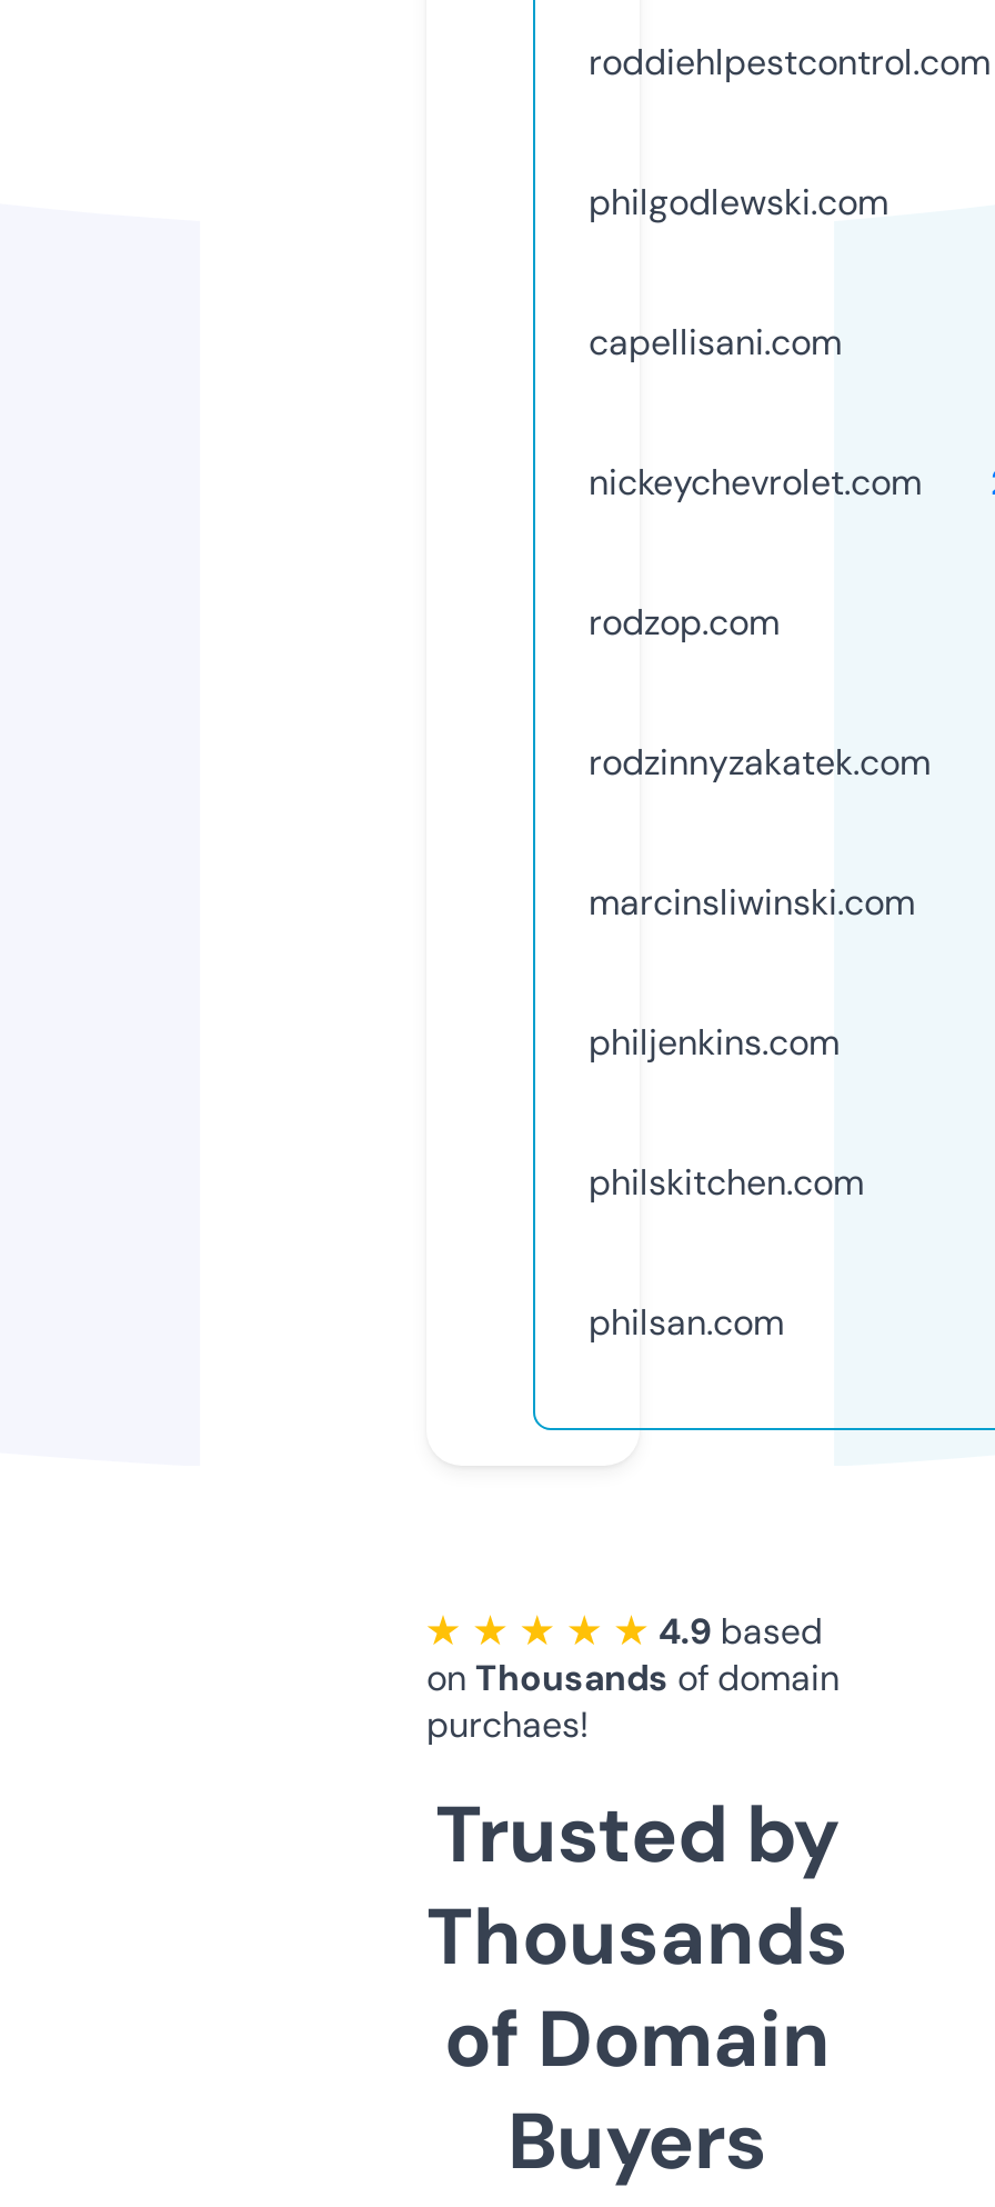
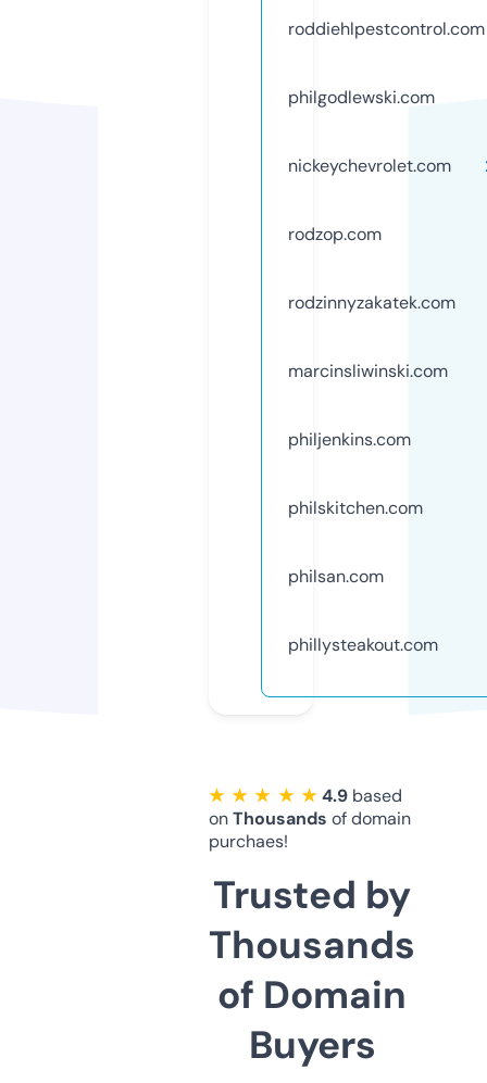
[589,318,842,365] capellisani.com -> none
moved [589,459,931,1345] -> [288,154,455,587]: nickeychevrolet.com | rodzop.com | rodzinnyzakatek.com | marcinsliwinski.com | philjenkins.com | philskitchen.com | philsan.com
none -> [288,633,438,656] phillysteakout.com

